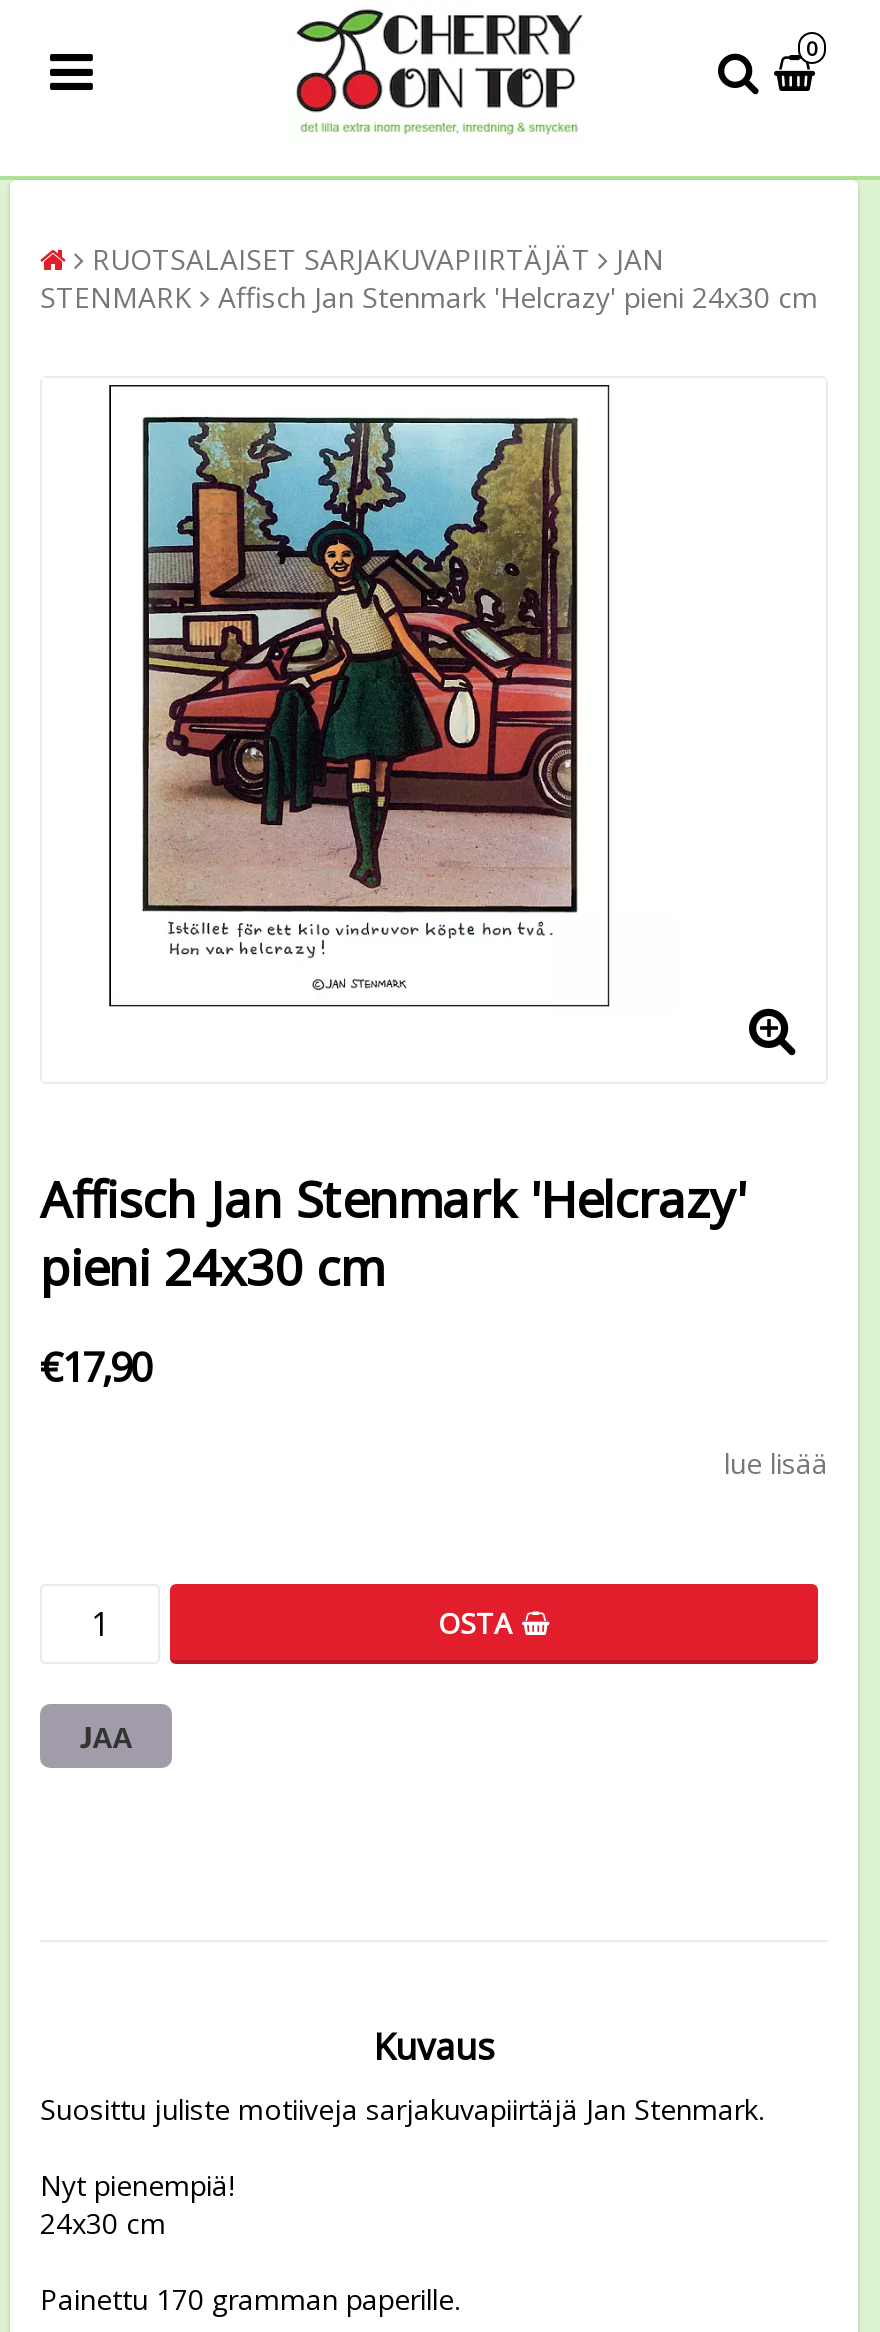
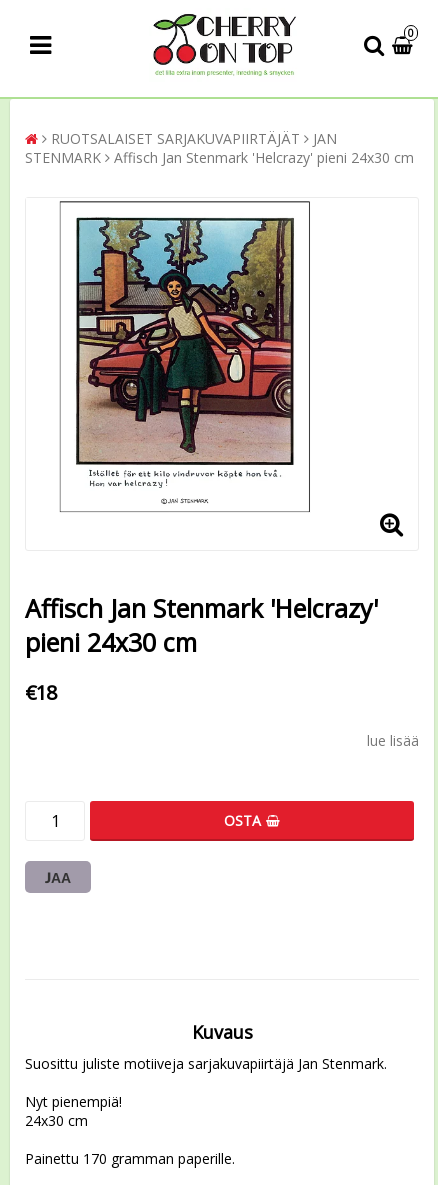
[40,1340,150,1394] €17,90 -> [25,679,56,706] €18

